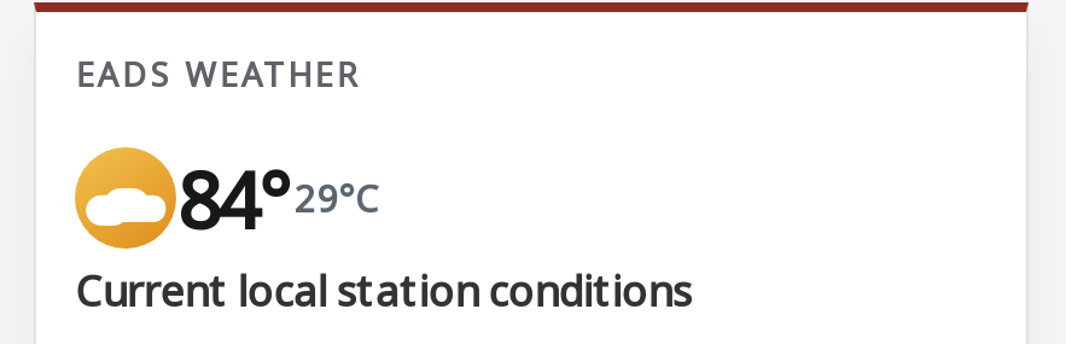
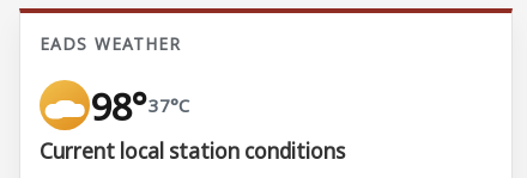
[177,146,377,250] 84° 29°C -> [90,80,189,131] 98° 37°C

